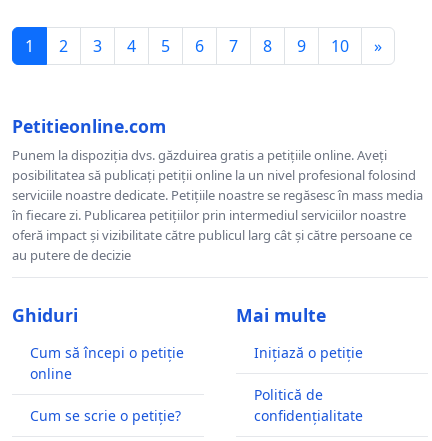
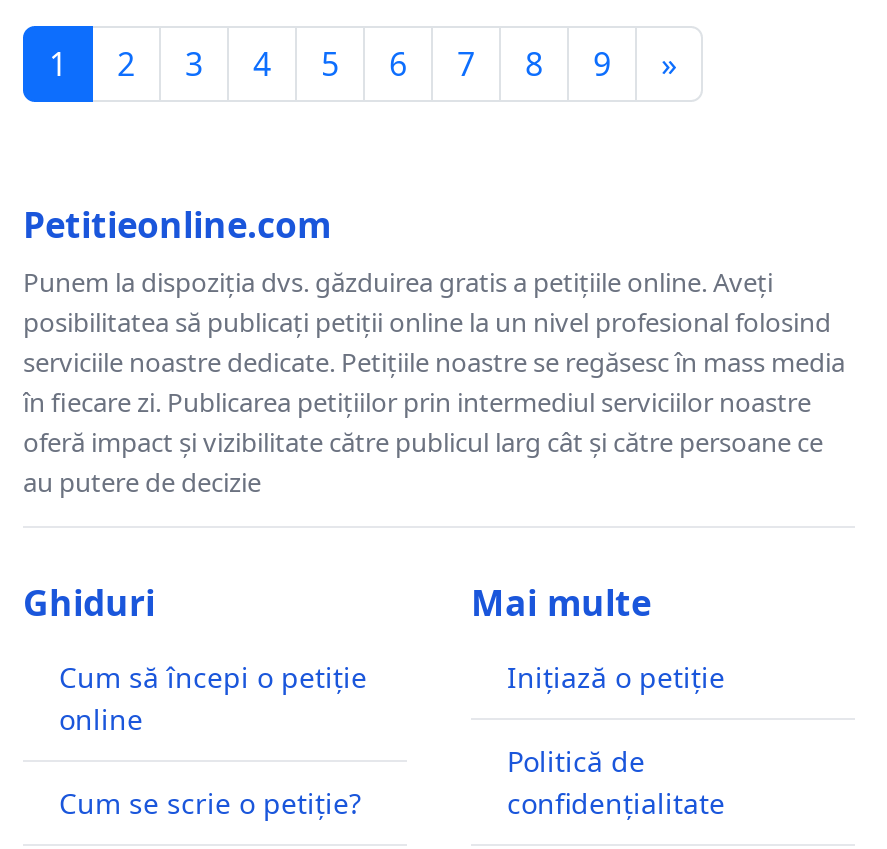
[331,35,349,57] 10 -> none

